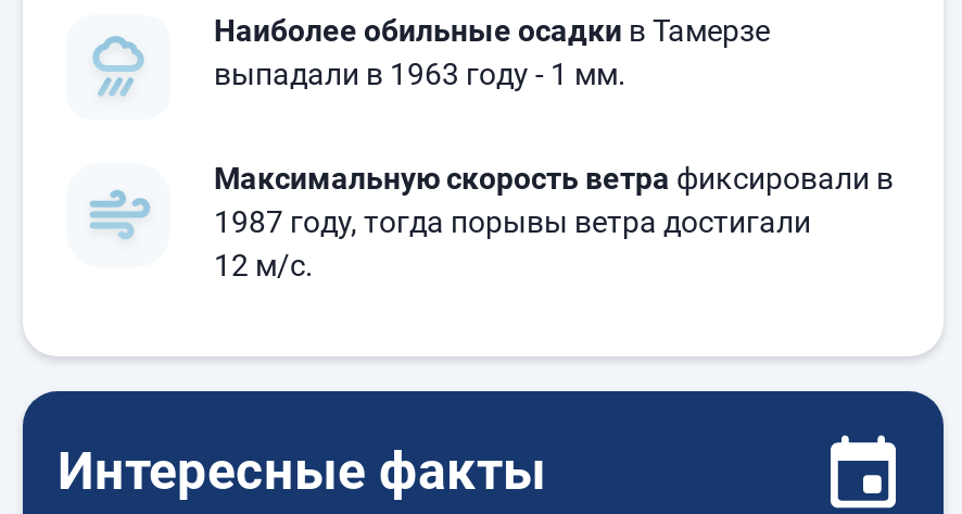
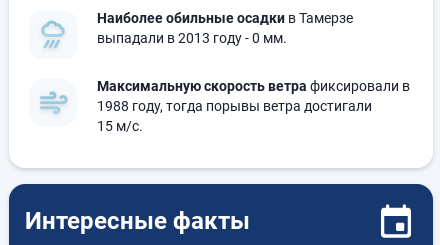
[214,57,626,91] выпадали в 1963 году - 1 мм. -> [97,30,287,46] выпадали в 2013 году - 0 мм.
[214,204,811,239] 1987 году, тогда порывы ветра достигали -> [97,98,372,114] 1988 году, тогда порывы ветра достигали
[214,248,314,283] 12 м/с. -> [97,118,143,134] 15 м/с.

